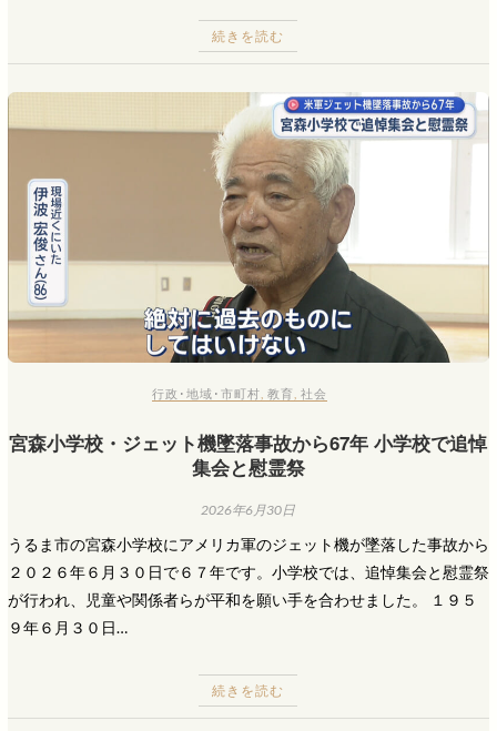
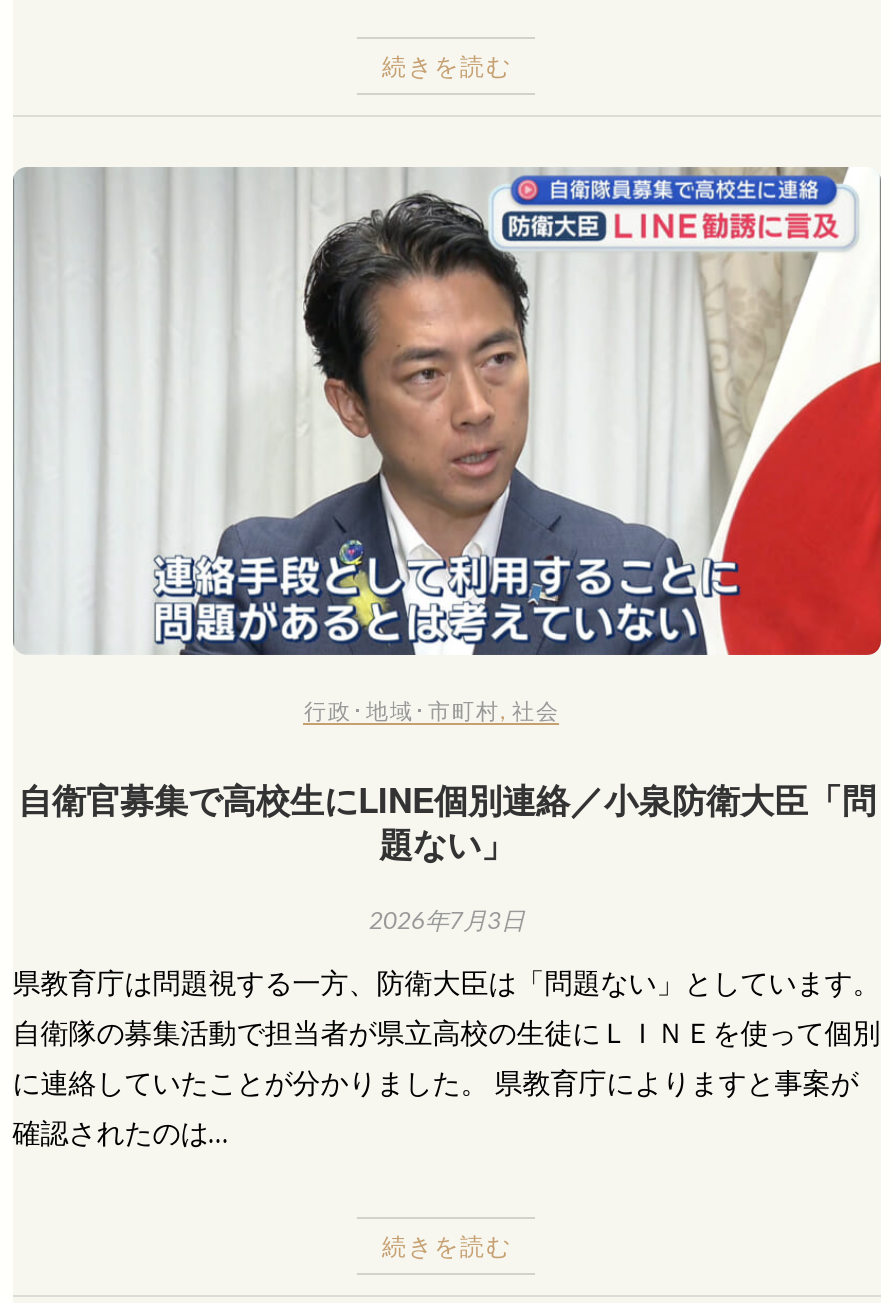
[8,92,490,401] [image] | 行政･地域･市町村,教育,社会 -> [13,165,883,724] [image] | 行政･地域･市町村,社会
[9,430,488,481] 宮森小学校・ジェット機墜落事故から67年 小学校で追悼 | 集会と慰霊祭 -> [18,776,876,868] 自衛官募集で高校生にLINE個別連絡／小泉防衛大臣「問 | 題ない」
[201,502,296,518] 2026年6月30日 -> [369,906,525,936] 2026年7月3日
[7,535,489,554] うるま市の宮森小学校にアメリカ軍のジェット機が墜落した事故から -> [12,966,880,1000] 県教育庁は問題視する一方、防衛大臣は「問題ない」としています。
[7,563,489,582] ２０２６年６月３０日で６７年です。小学校では、追悼集会と慰霊祭 -> [12,1016,880,1050] 自衛隊の募集活動で担当者が県立高校の生徒にＬＩＮＥを使って個別
[7,590,477,609] が行われ、児童や関係者らが平和を願い手を合わせました。 １９５ -> [12,1066,858,1100] に連絡していたことが分かりました。 県教育庁によりますと事案が
[7,618,127,637] ９年６月３０日… -> [12,1116,228,1150] 確認されたのは…

